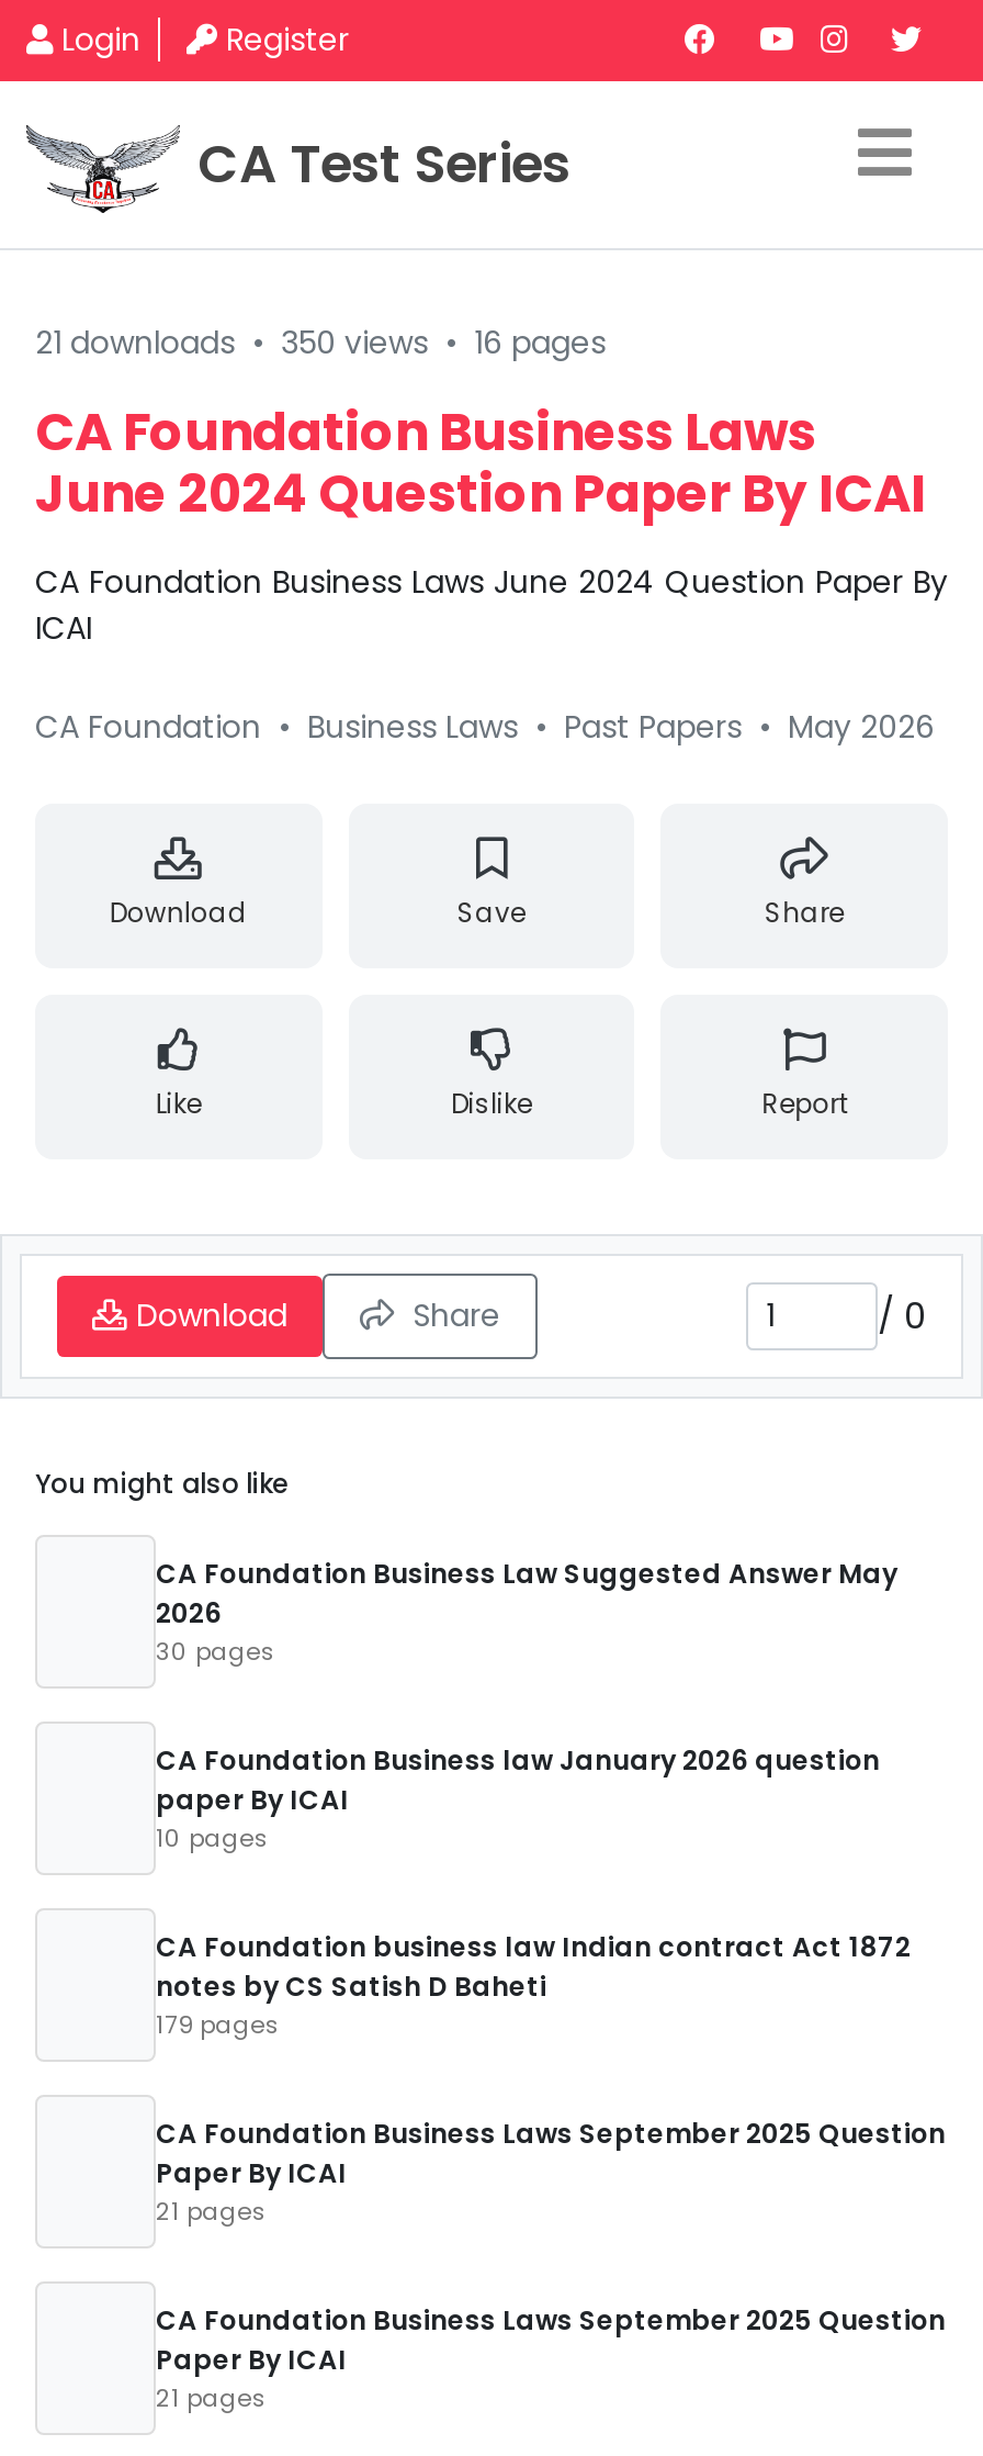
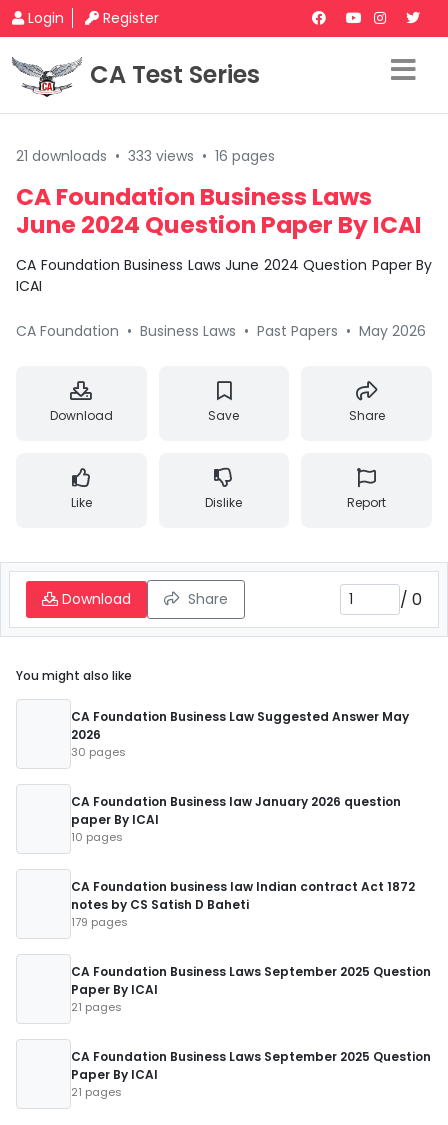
[35,321,606,365] 21 downloads • 350 views • 16 pages -> [16,146,275,166] 21 downloads • 333 views • 16 pages

